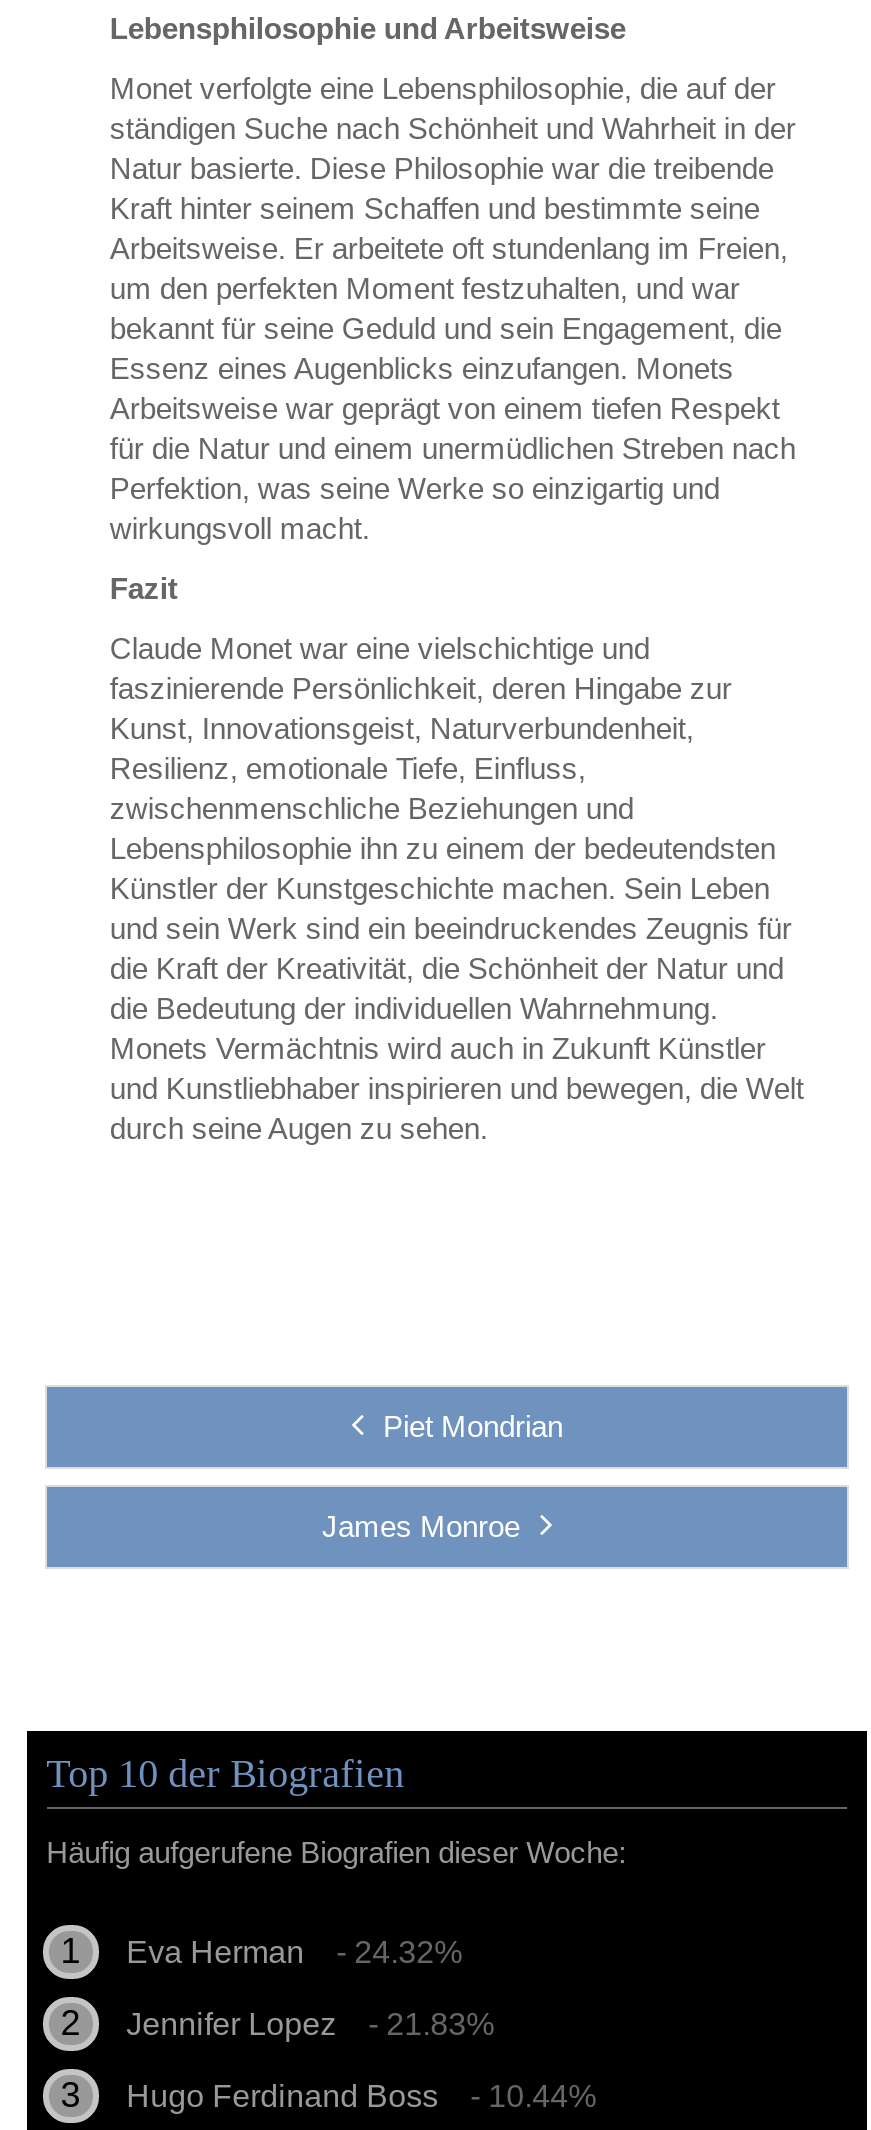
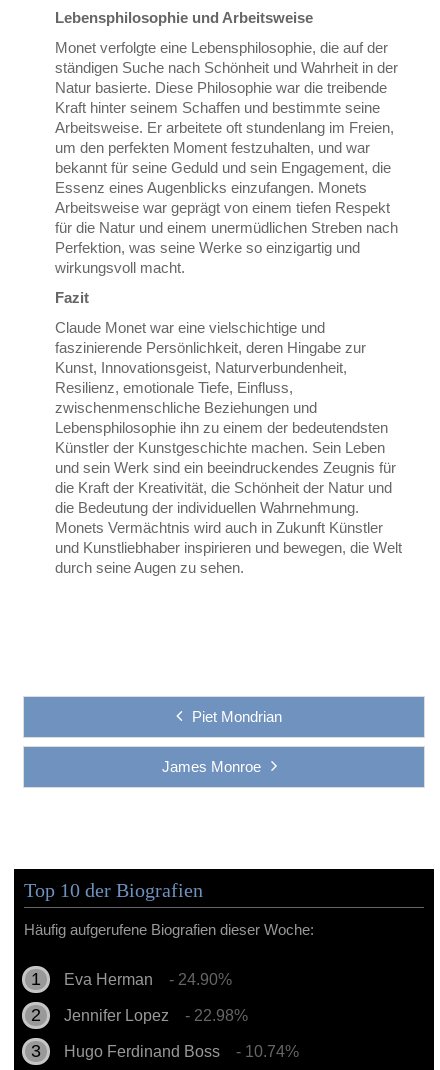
[126,1935,462,1969] Eva Herman - 24.32% -> [64,971,232,988] Eva Herman - 24.90%
[126,2007,494,2041] Jennifer Lopez - 21.83% -> [64,1007,248,1024] Jennifer Lopez - 22.98%
[126,2079,596,2113] Hugo Ferdinand Boss - 10.44% -> [64,1043,299,1060] Hugo Ferdinand Boss - 10.74%

